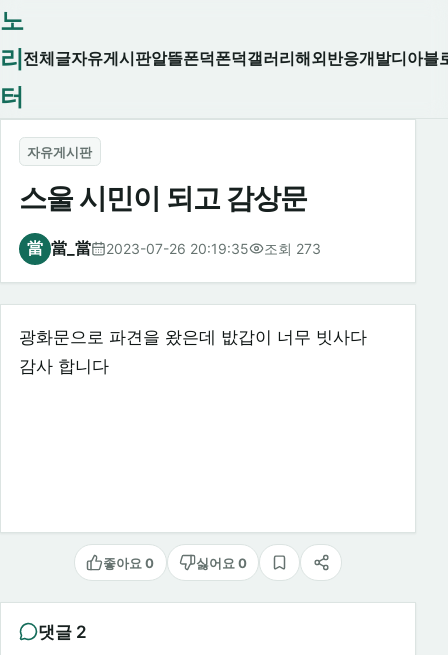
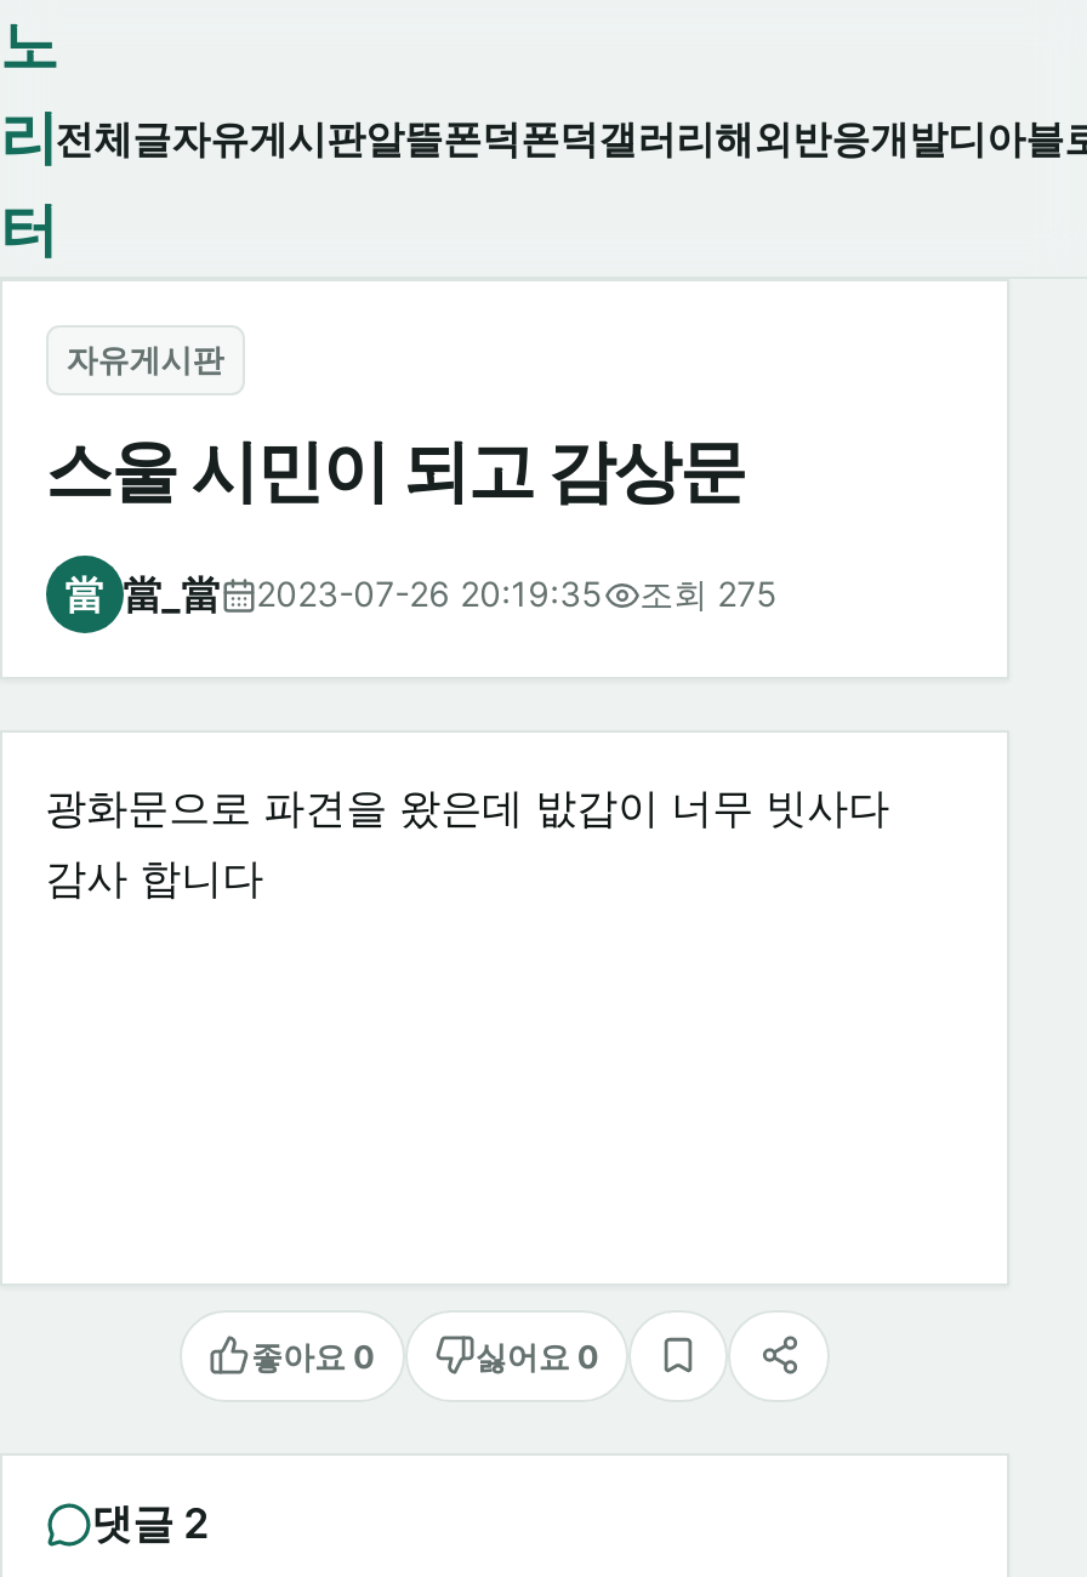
[27,238,321,258] 當 當_當 2023-07-26 20:19:35 조회 273 -> [65,569,778,618] 當 當_當 2023-07-26 20:19:35 조회 275

